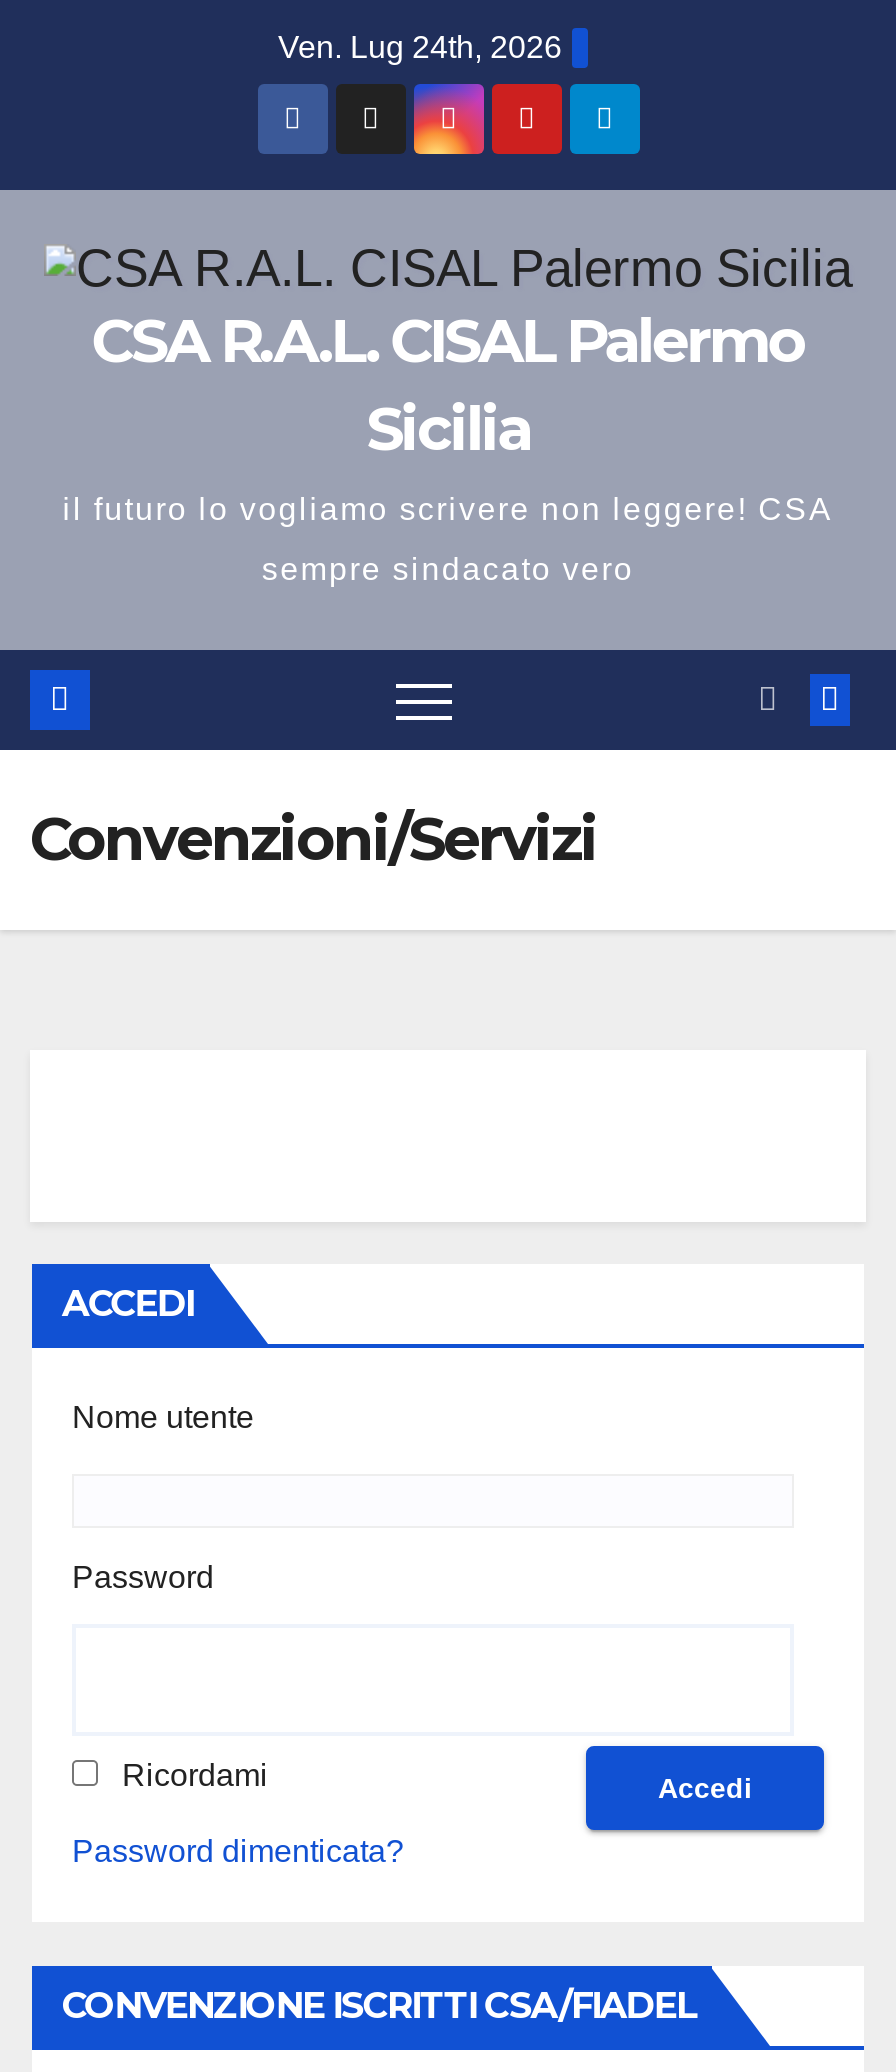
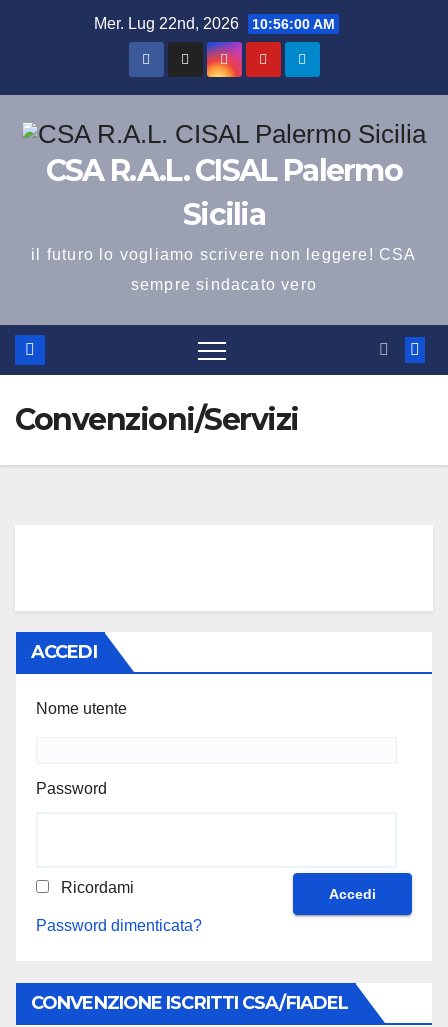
[278,30,562,64] Ven. Lug 24th, 2026 -> [94,15,335,32] Mer. Lug 22nd, 2026 10:56:00 AM

